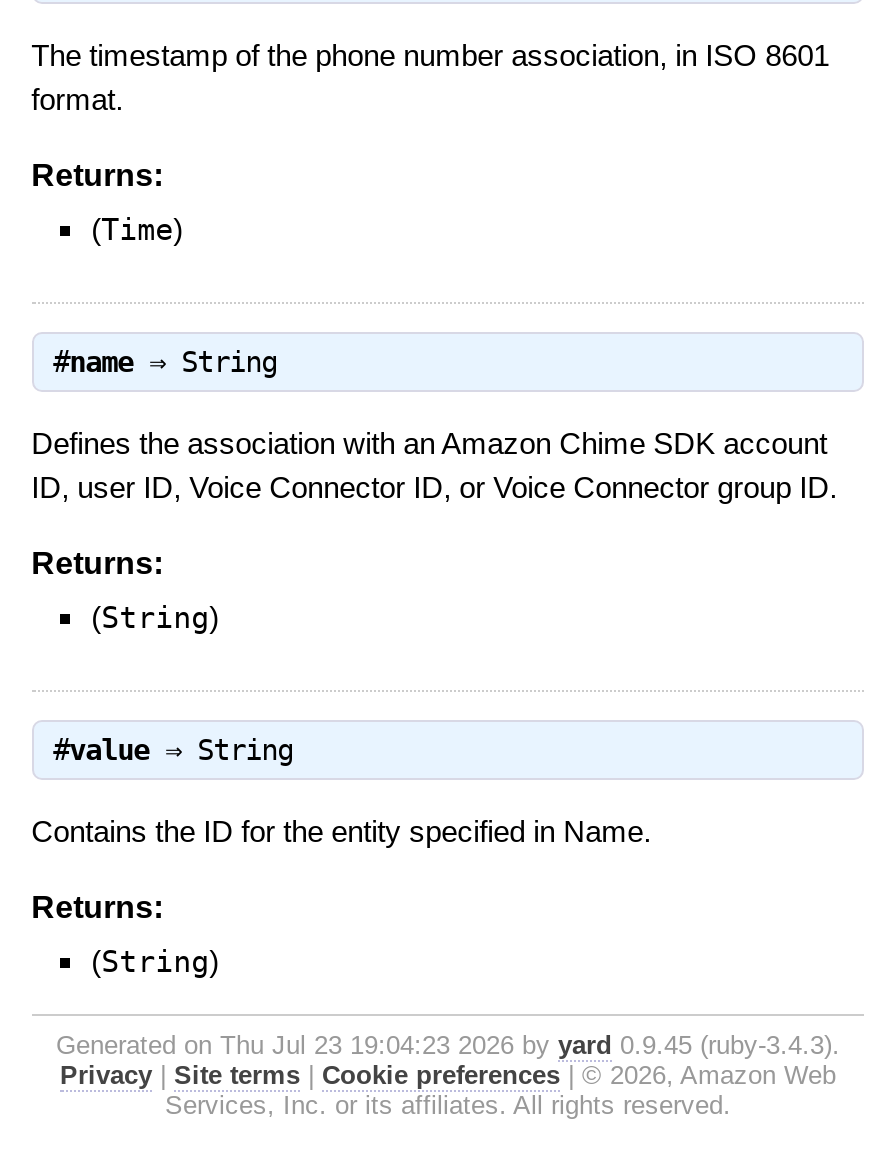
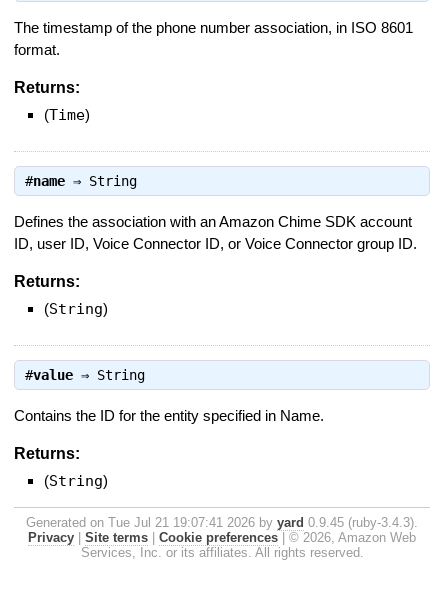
[56,1030,840,1060] Generated on Thu Jul 23 19:04:23 2026 by yard 0.9.45 (ruby-3.4.3). -> [26,515,418,530] Generated on Tue Jul 21 19:07:41 2026 by yard 0.9.45 (ruby-3.4.3).

